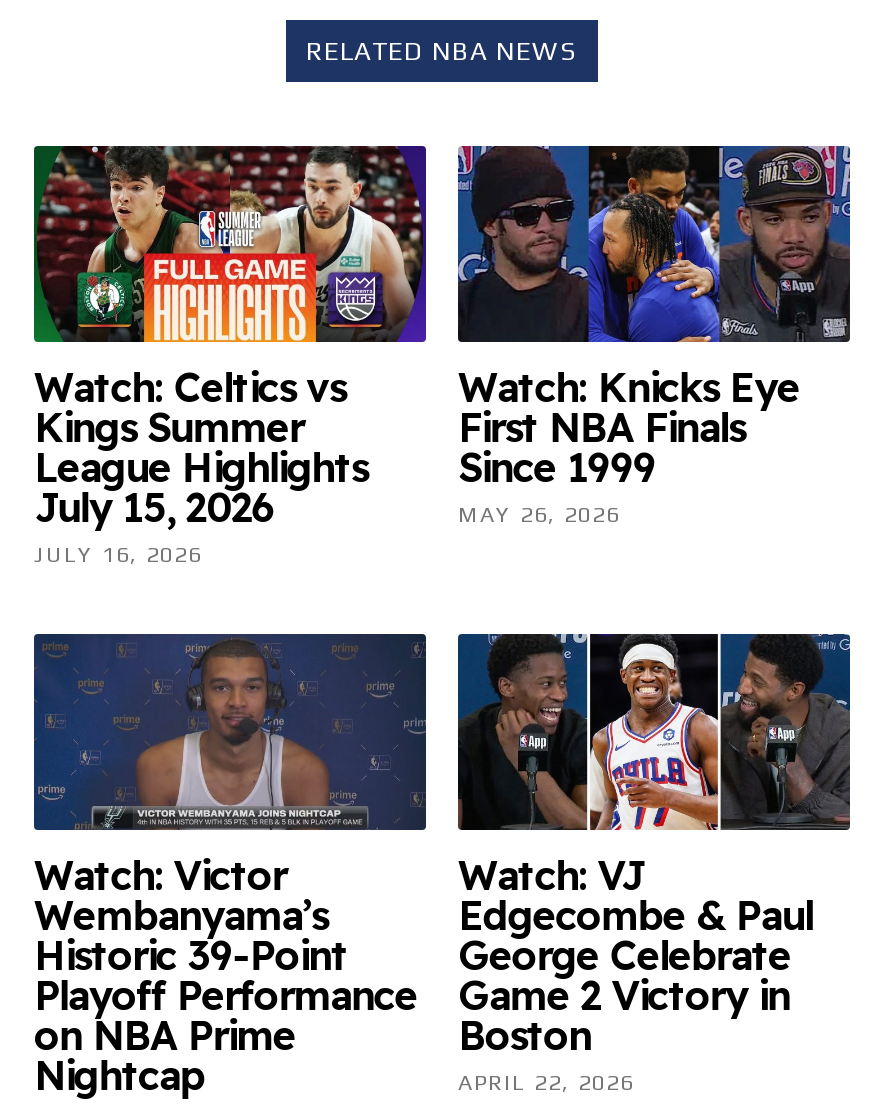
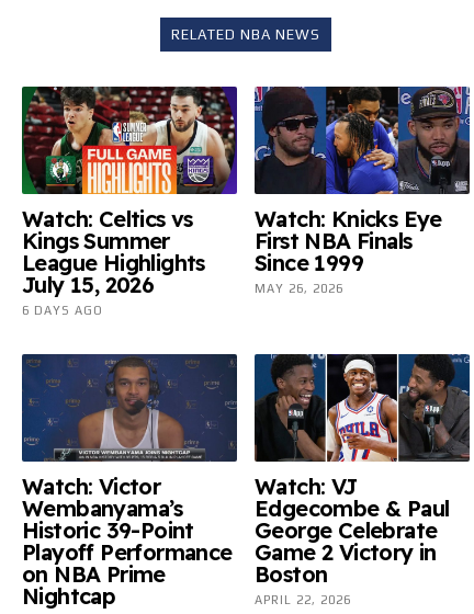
[34,540,202,564] JULY 16, 2026 -> [22,304,103,317] 6 DAYS AGO

